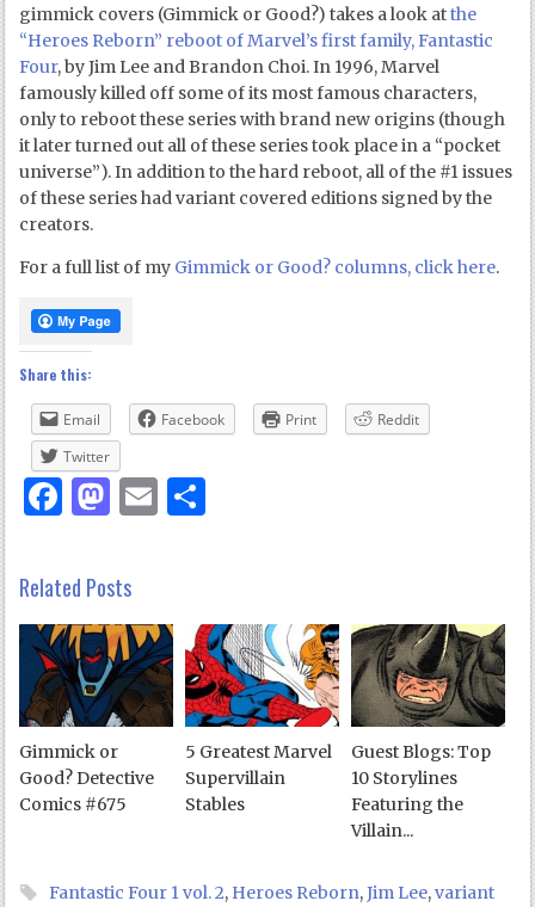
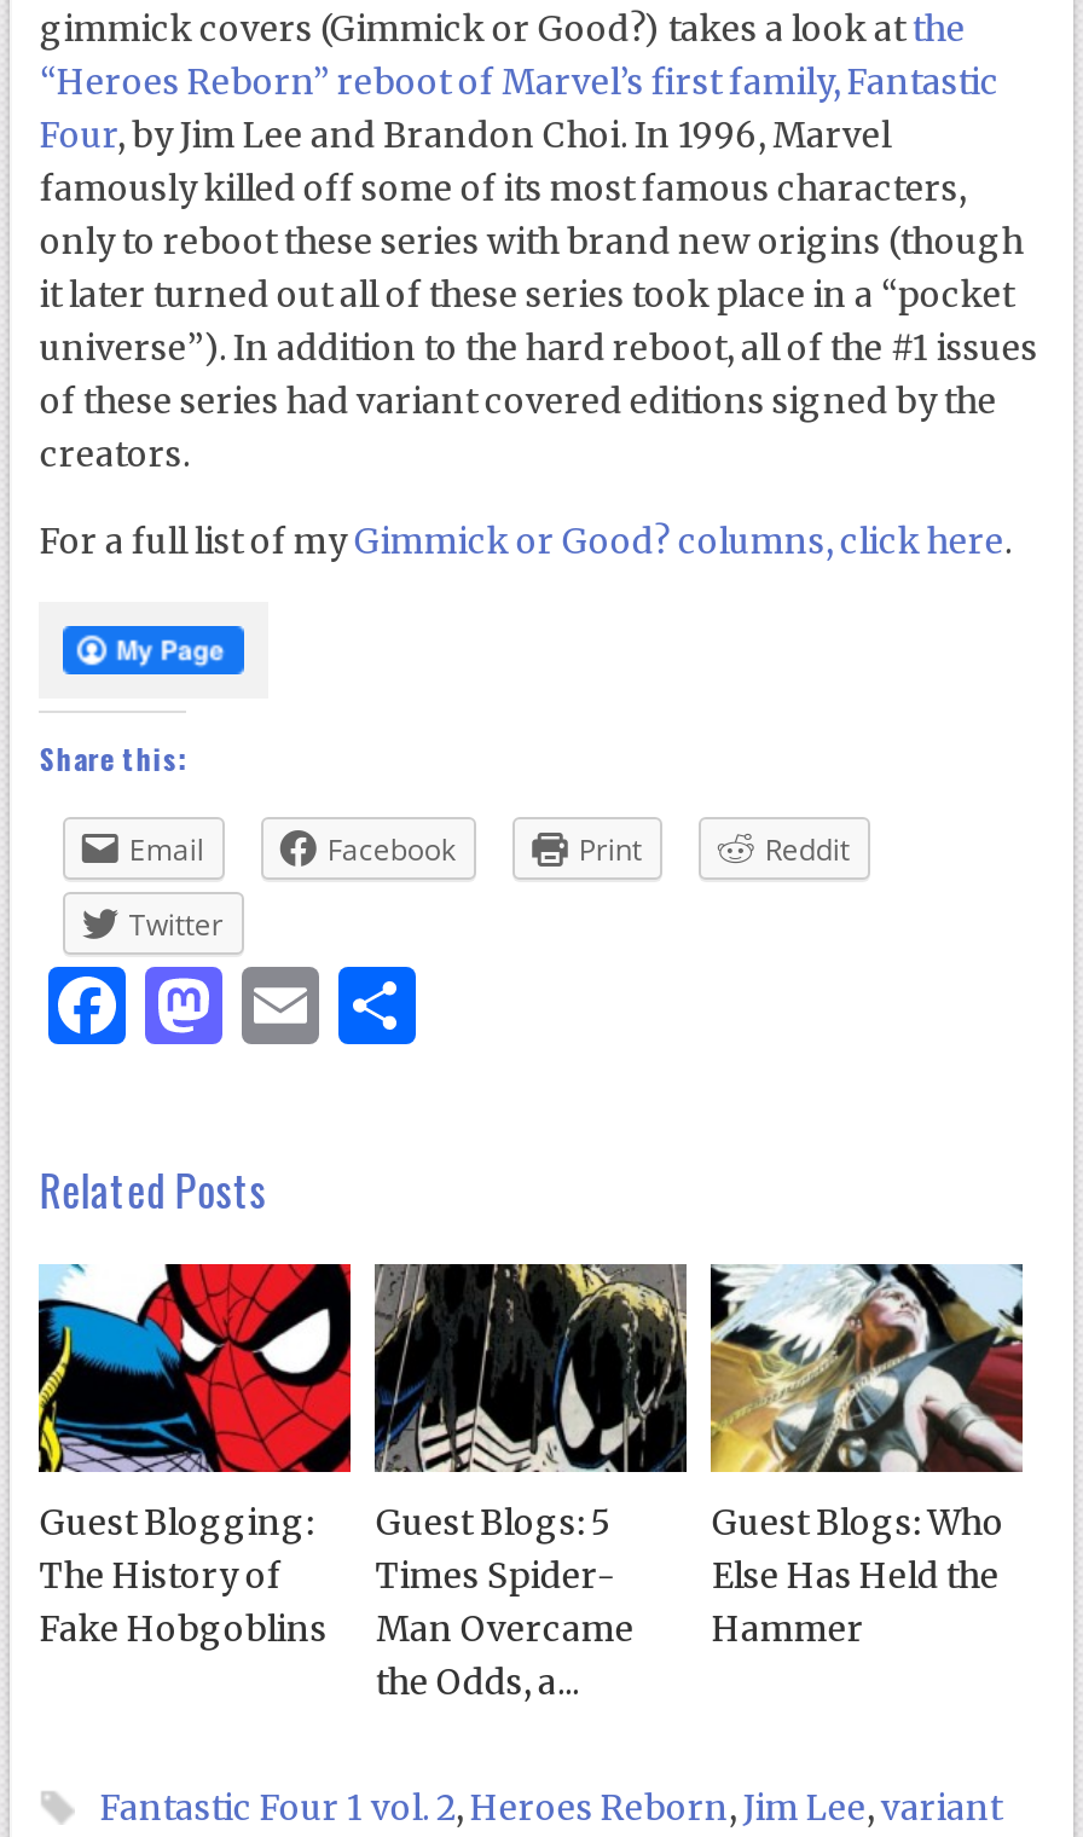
[18,623,174,816] [image] | Gimmick or | Good? Detective | Comics #675 -> [36,1262,353,1652] [image] | Guest Blogging: | The History of | Fake Hobgoblins
[184,623,340,816] [image] | 5 Greatest Marvel | Supervillain | Stables -> [372,1262,689,1705] [image] | Guest Blogs: 5 | Times Spider- | Man Overcame | the Odds, a...
[350,623,506,842] [image] | Guest Blogs: Top | 10 Storylines | Featuring the | Villain... -> [708,1262,1025,1652] [image] | Guest Blogs: Who | Else Has Held the | Hammer

